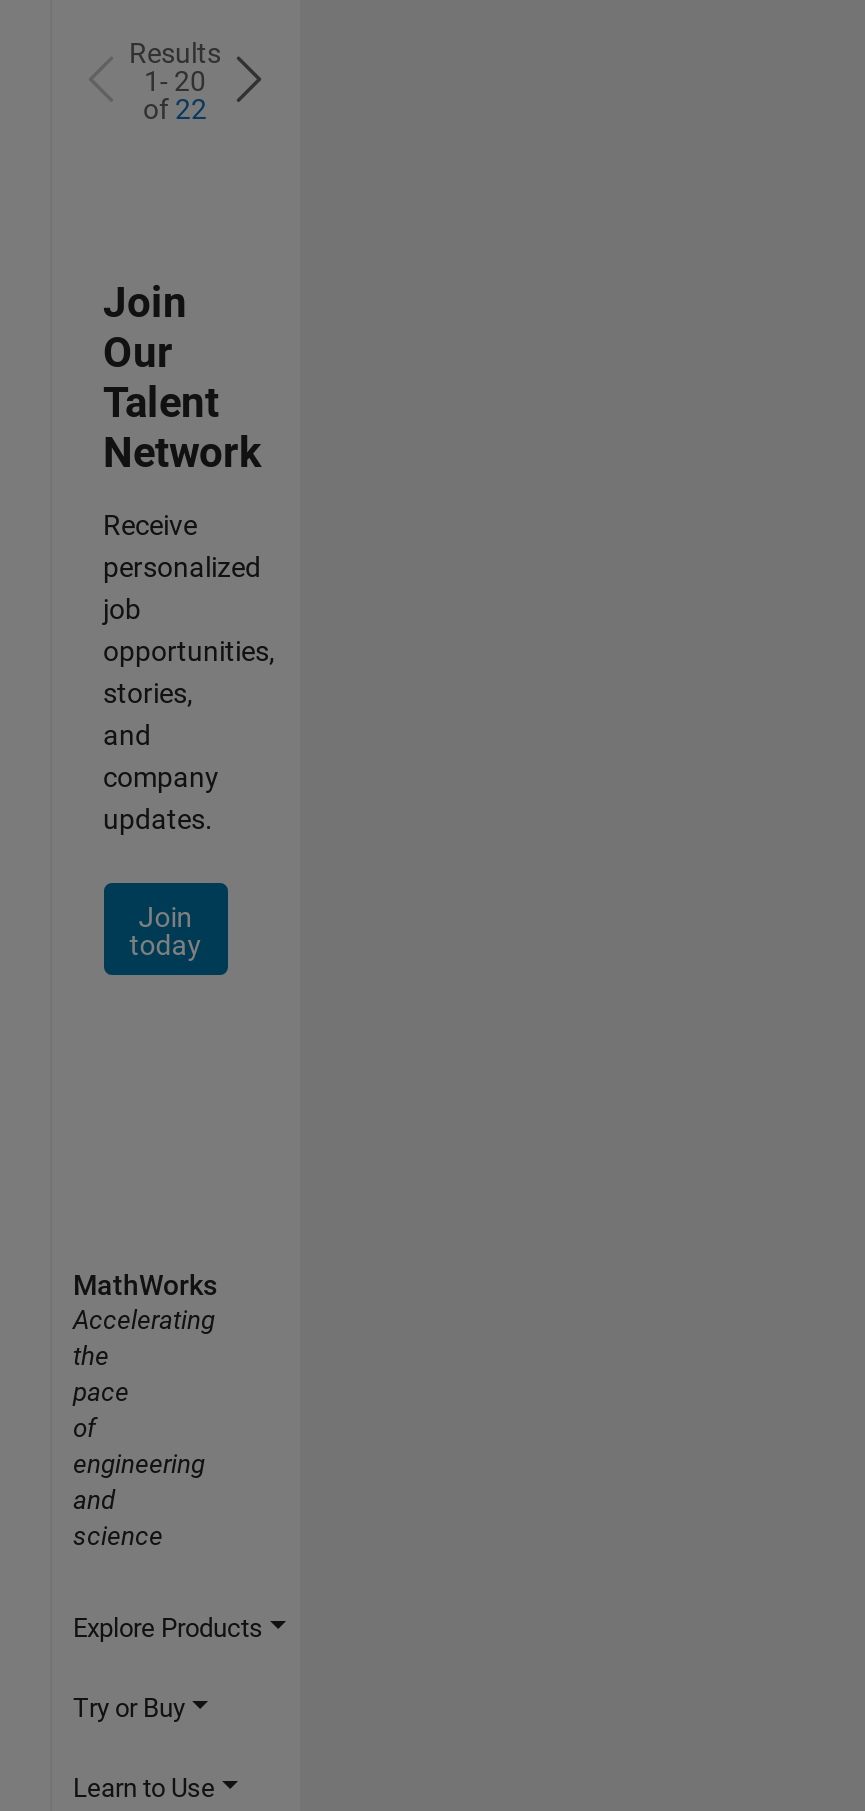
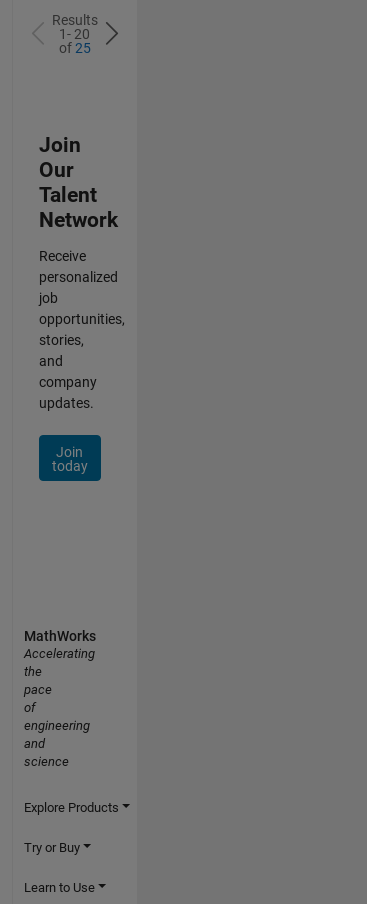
[143,93,207,125] of 22 -> [58,40,90,56] of 25

